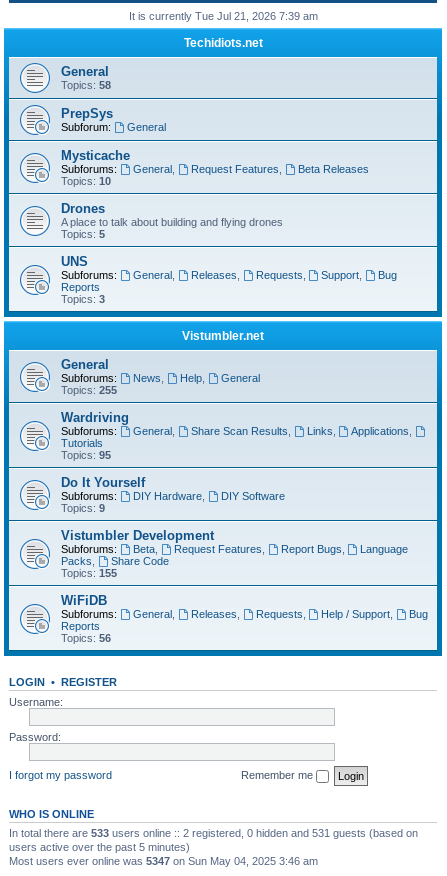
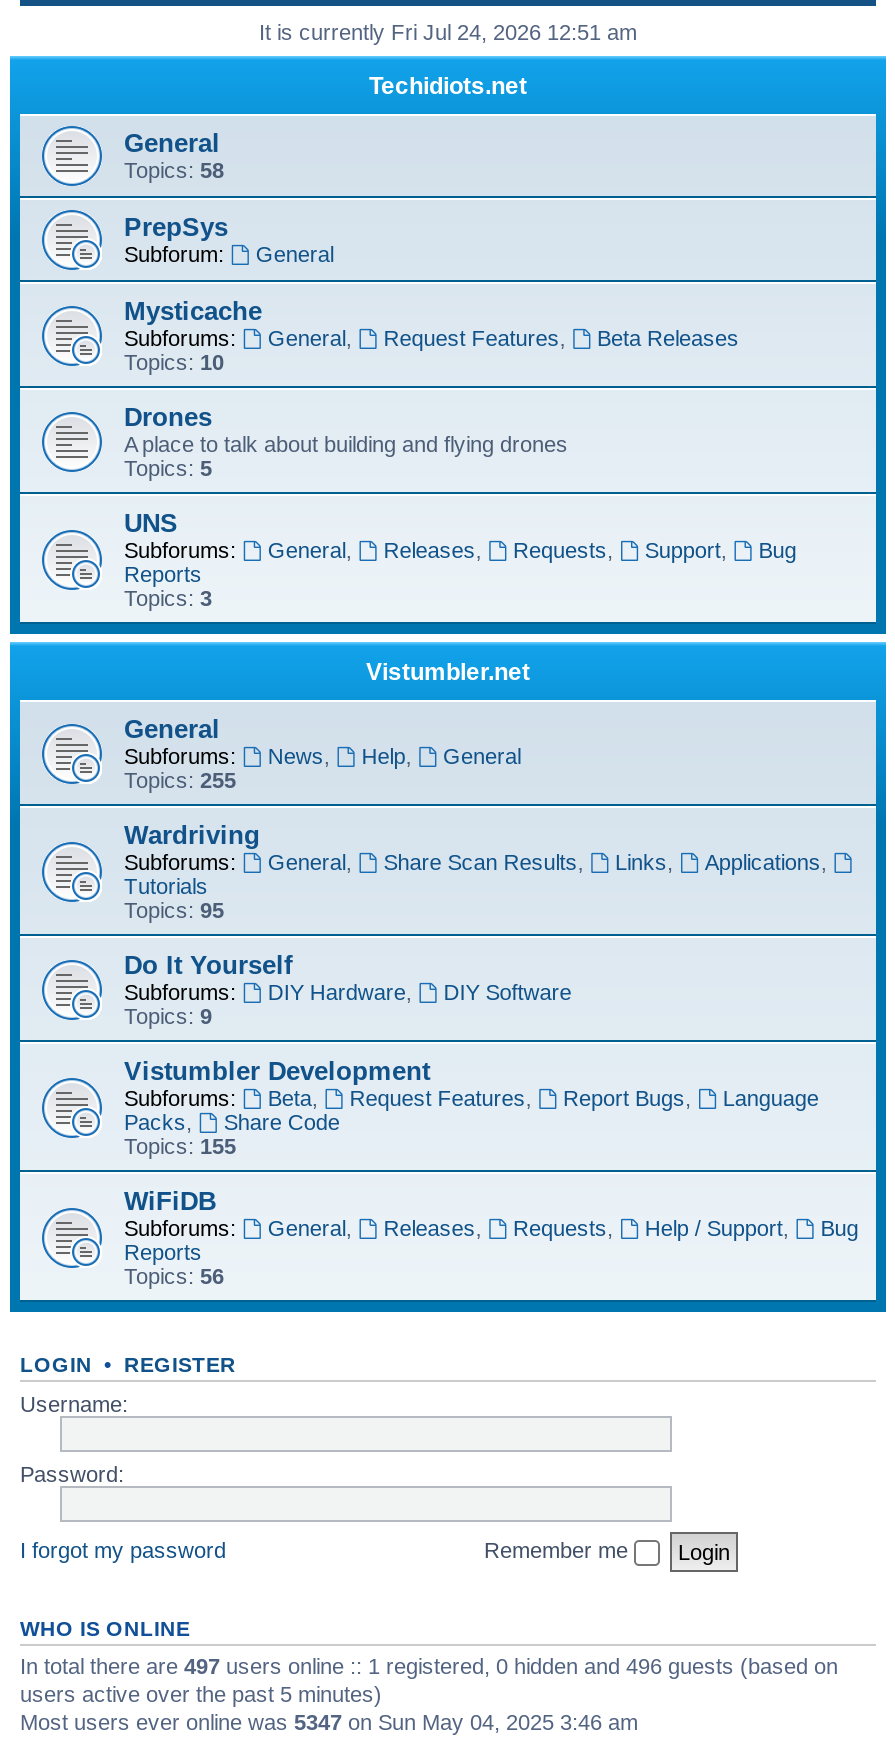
[128,10,317,22] It is currently Tue Jul 21, 2026 7:39 am -> [259,20,637,44] It is currently Fri Jul 24, 2026 12:51 am
[9,826,418,838] In total there are 533 users online :: 2 registered, 0 hidden and 531 guests (based on -> [20,1653,838,1677] In total there are 497 users online :: 1 registered, 0 hidden and 496 guests (based on

